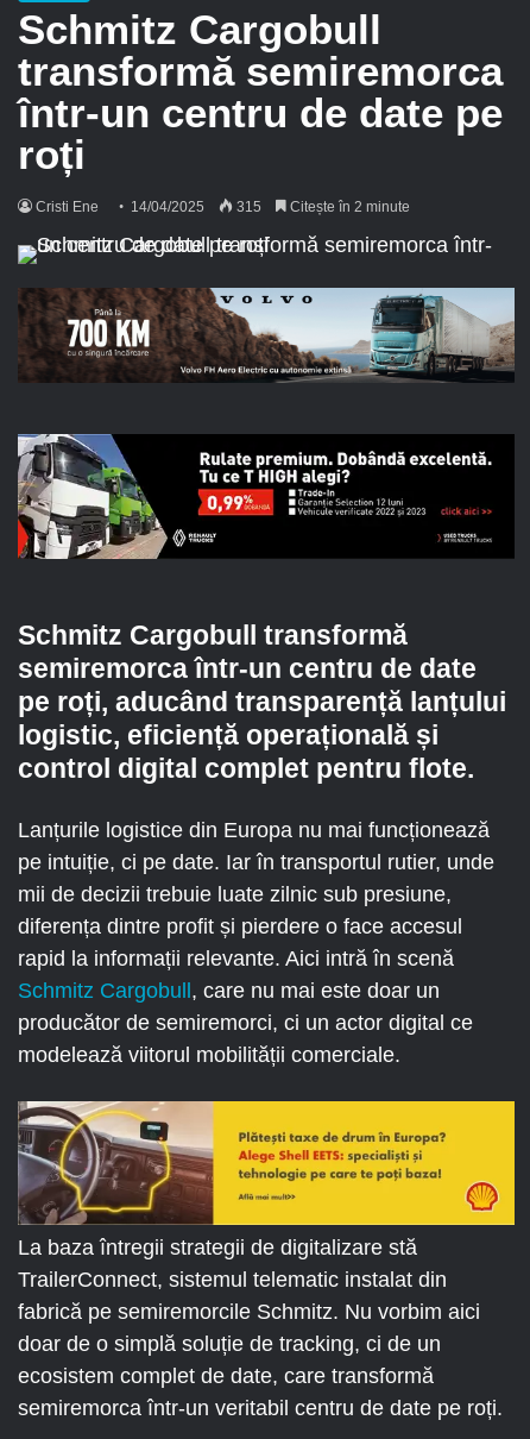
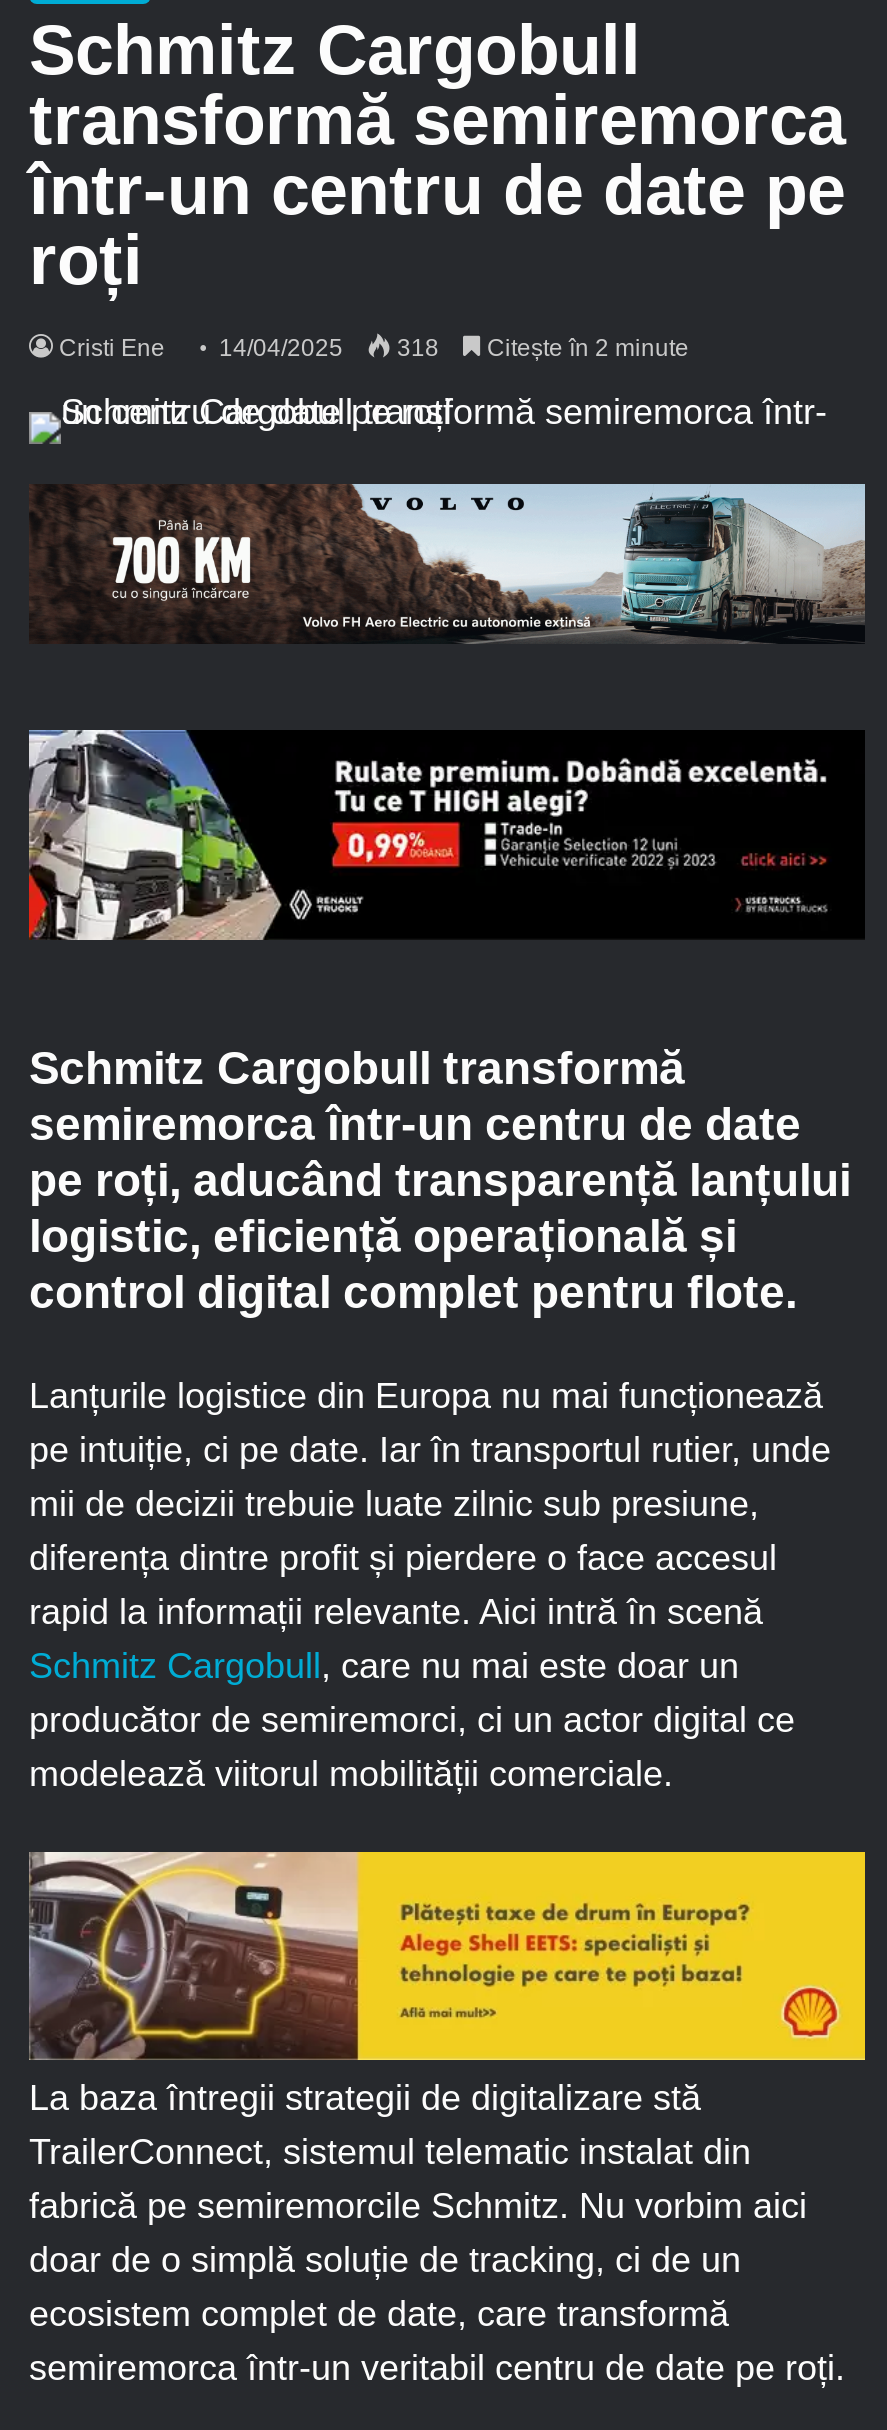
[36,198,410,215] Cristi Ene 14/04/2025 315 Citește în 2 minute -> [59,333,689,361] Cristi Ene 14/04/2025 318 Citește în 2 minute

